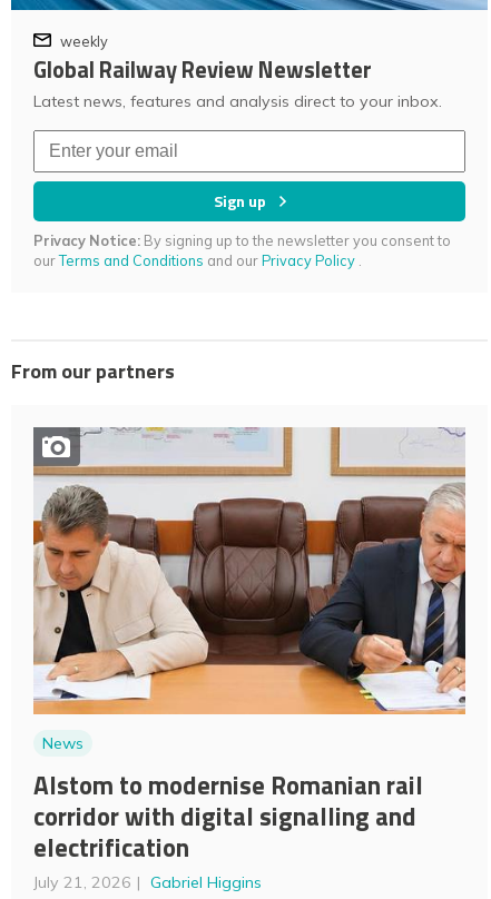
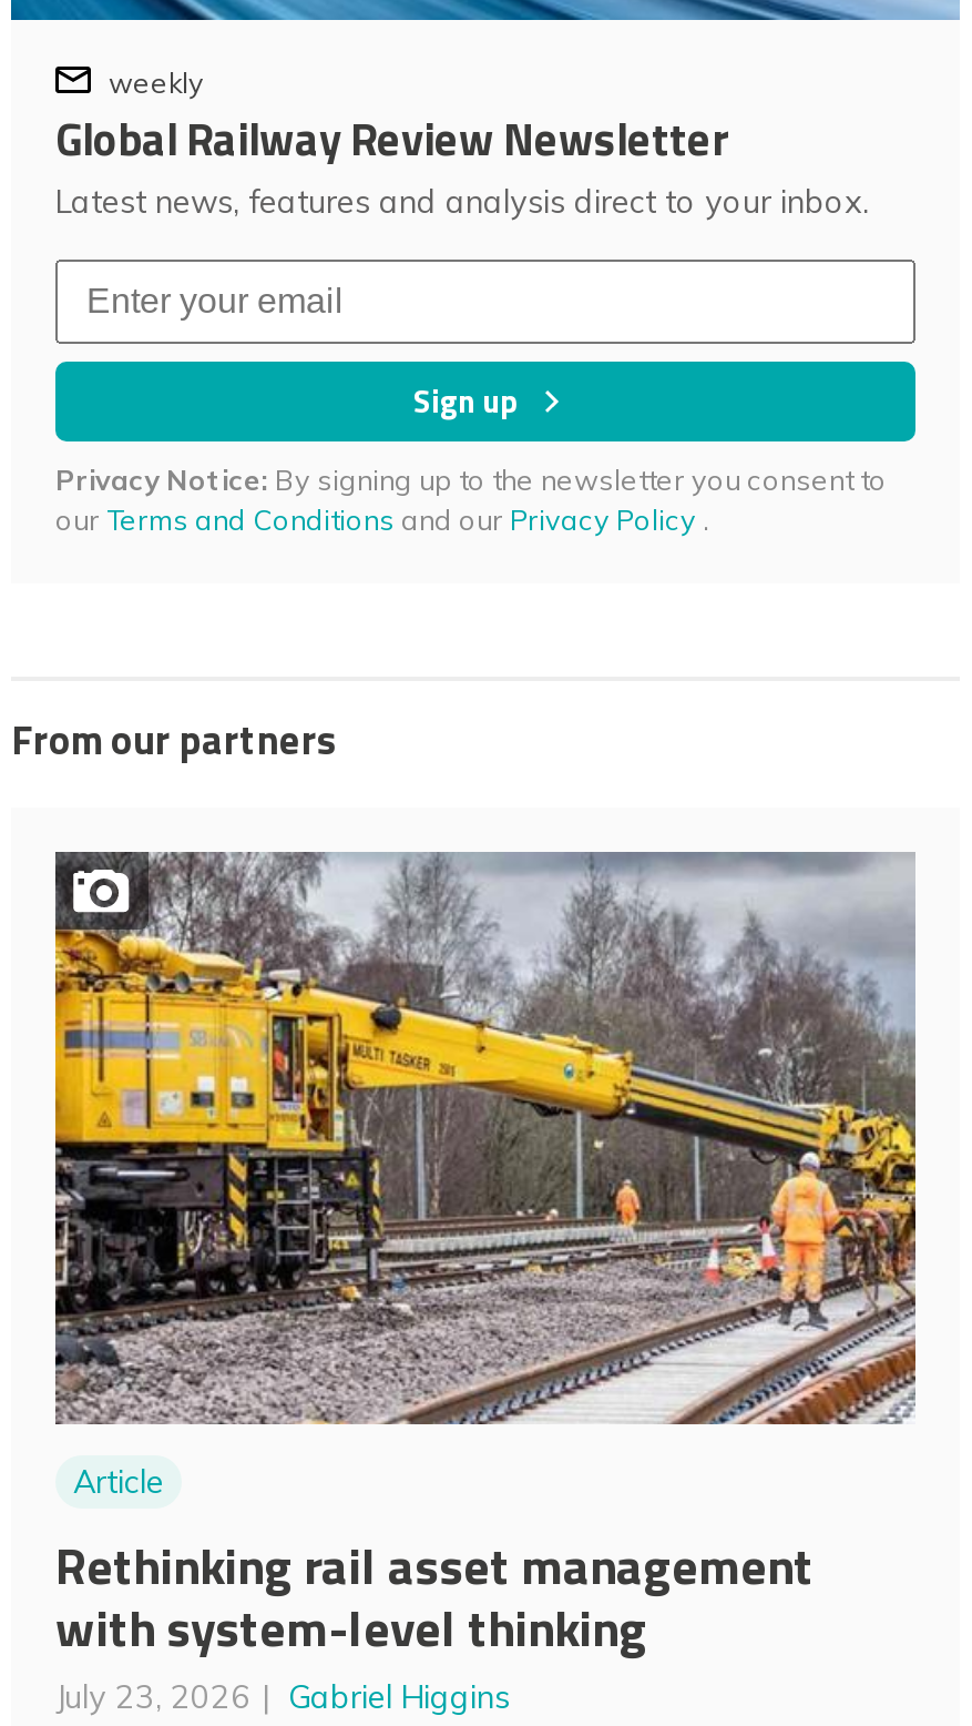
[32,427,467,892] [image] | News | Alstom to modernise Romanian rail | corridor with digital signalling and | electrification | July 21, 2026 -> [53,852,918,1716] [image] | Article | Rethinking rail asset management | with system-level thinking | July 23, 2026

